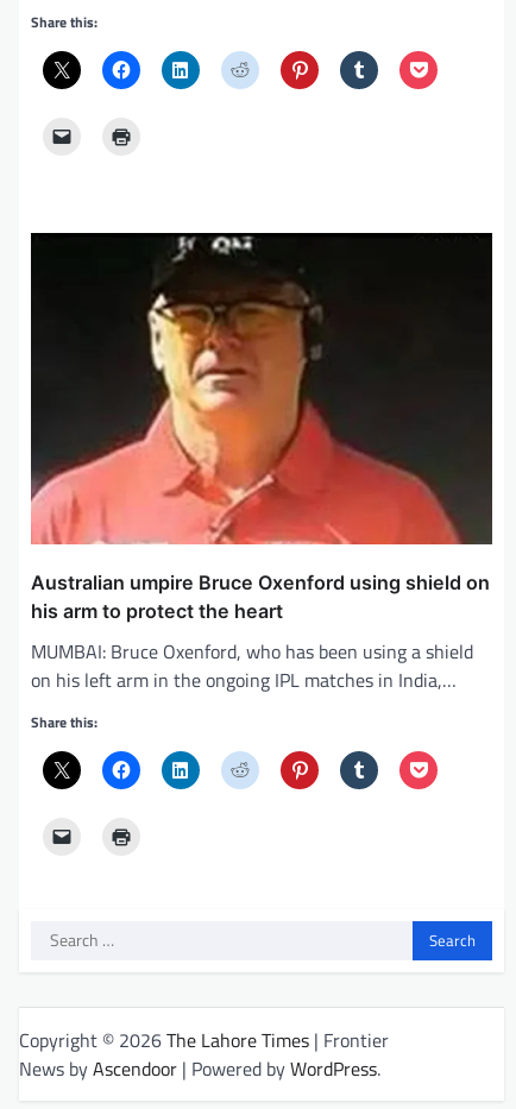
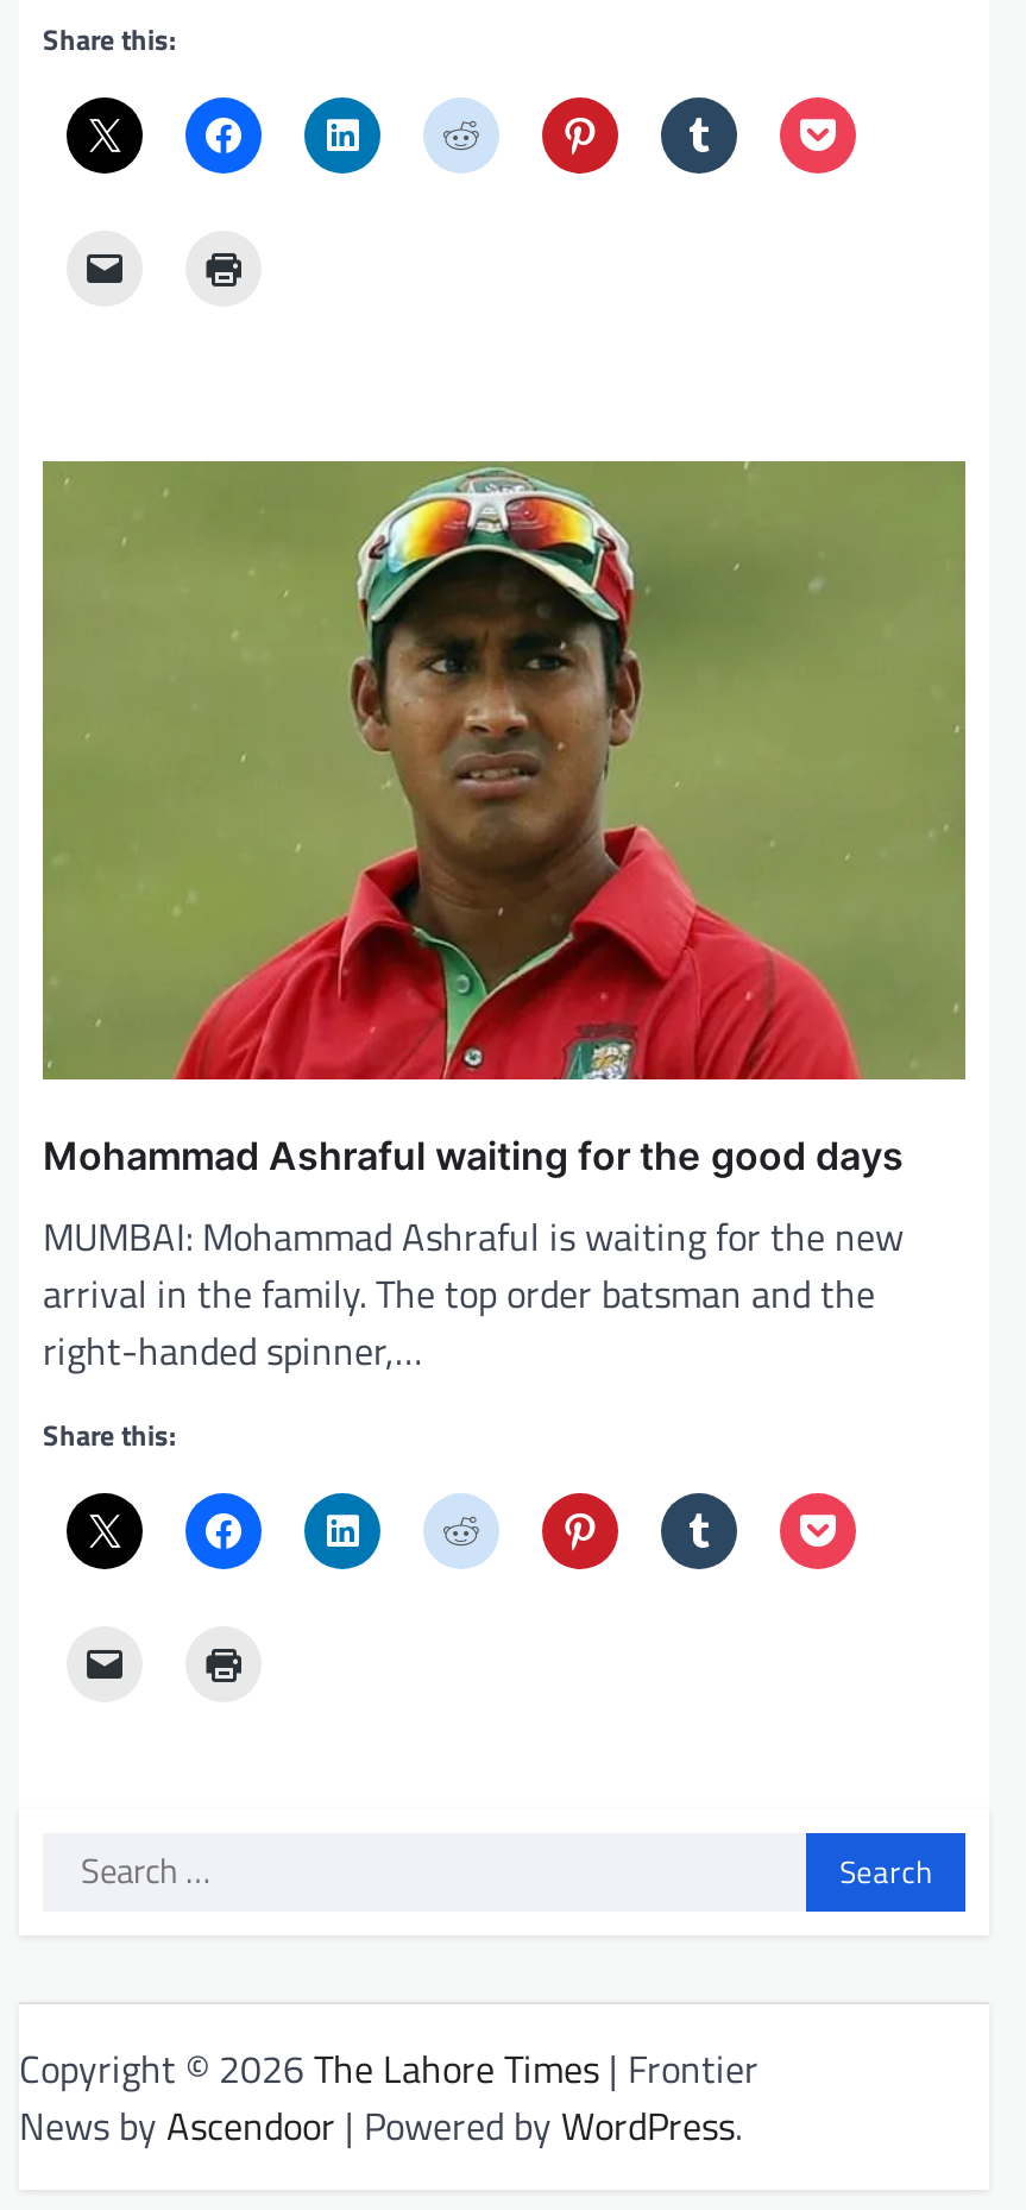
[30,233,493,623] [image] | Australian umpire Bruce Oxenford using shield on | his arm to protect the heart -> [40,460,968,1179] [image] | Mohammad Ashraful waiting for the good days
[31,637,473,694] MUMBAI: Bruce Oxenford, who has been using a shield | on his left arm in the ongoing IPL matches in India,… -> [43,1207,904,1379] MUMBAI: Mohammad Ashraful is waiting for the new | arrival in the family. The top order batsman and the | right-handed spinner,…

